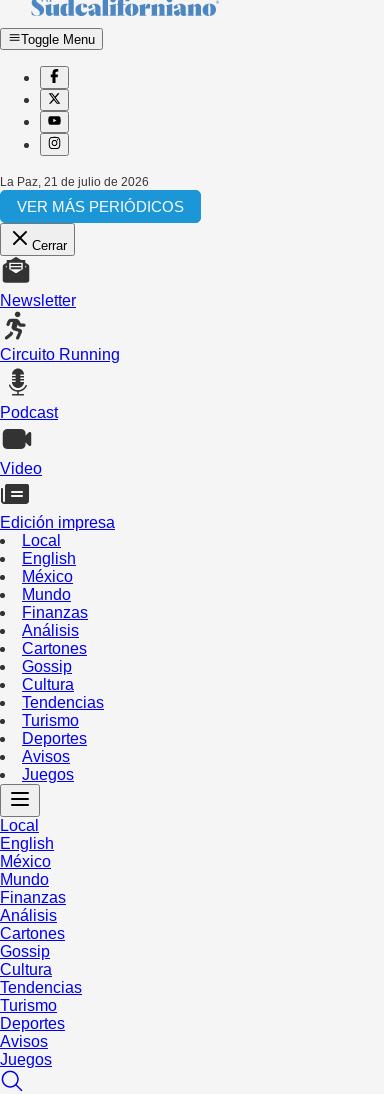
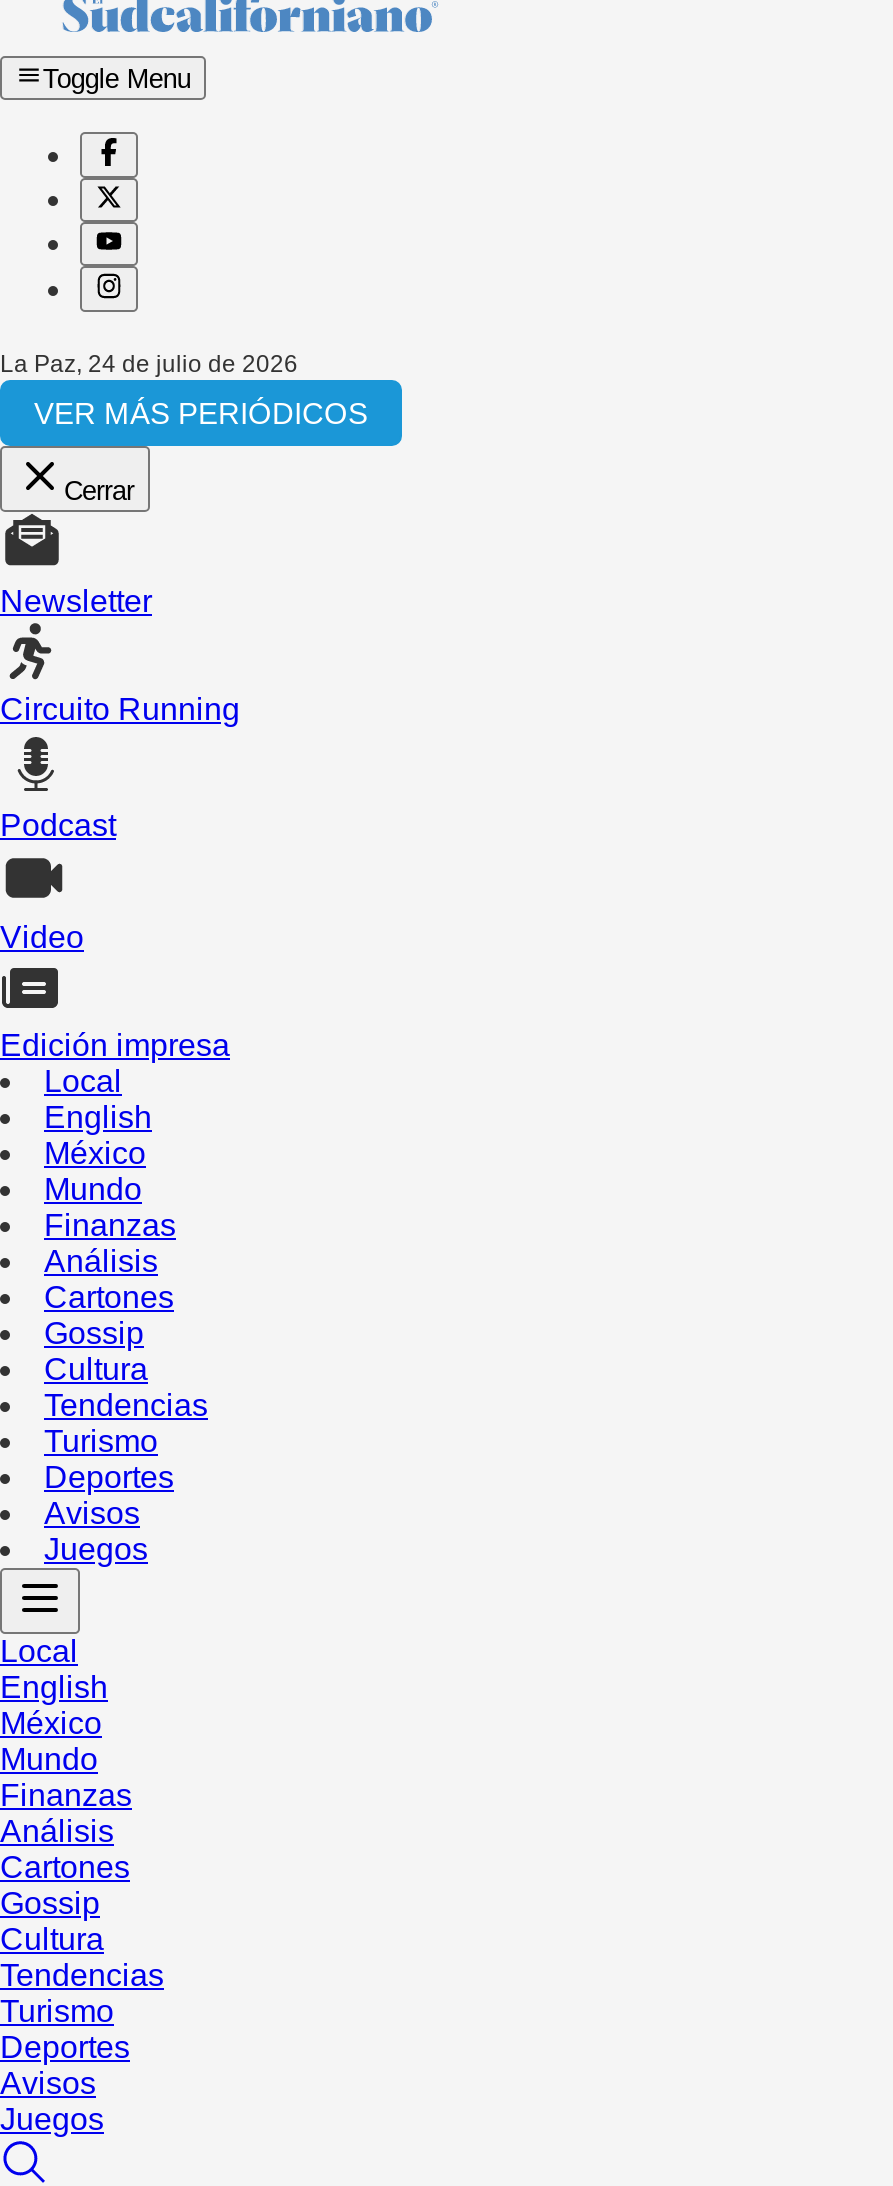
[0,175,149,189] La Paz, 21 de julio de 2026 -> [0,349,298,377] La Paz, 24 de julio de 2026

